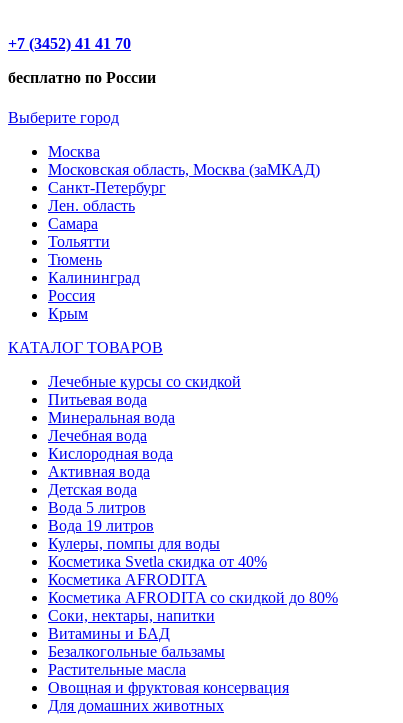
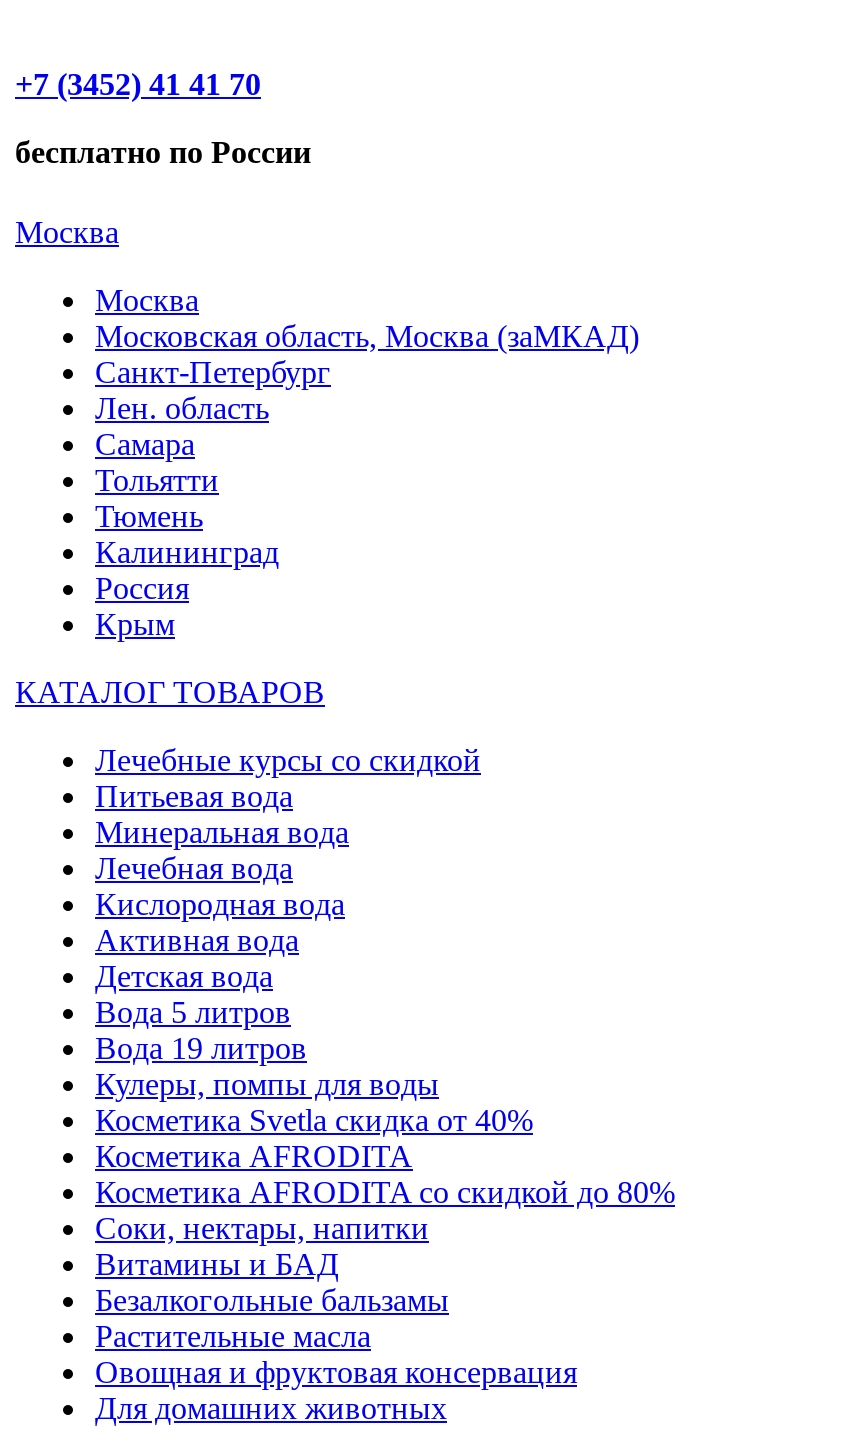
[8,109,119,126] Выберите город -> [15,214,119,248] Москва

